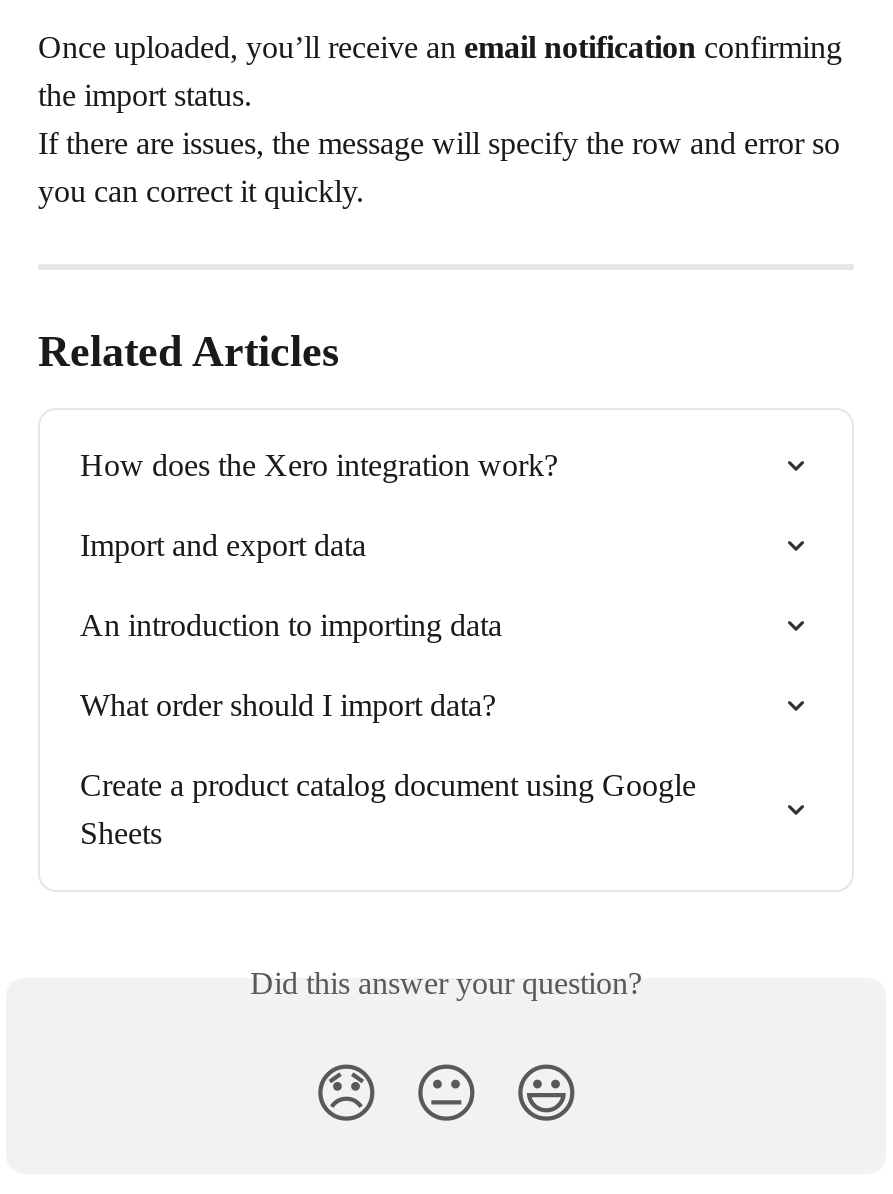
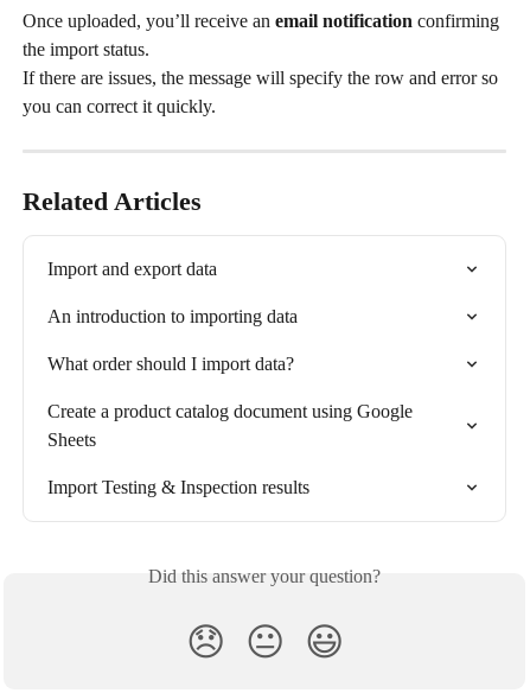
[80,448,558,482] How does the Xero integration work? -> none
moved [80,528,704,850] -> [47,259,417,450]: Import and export data | An introduction to importing data | What order should I import data? | Create a product catalog document using Google | Sheets
none -> [47,477,309,497] Import Testing & Inspection results

